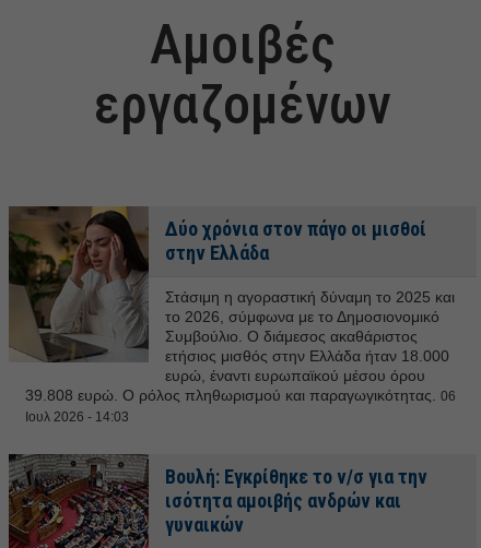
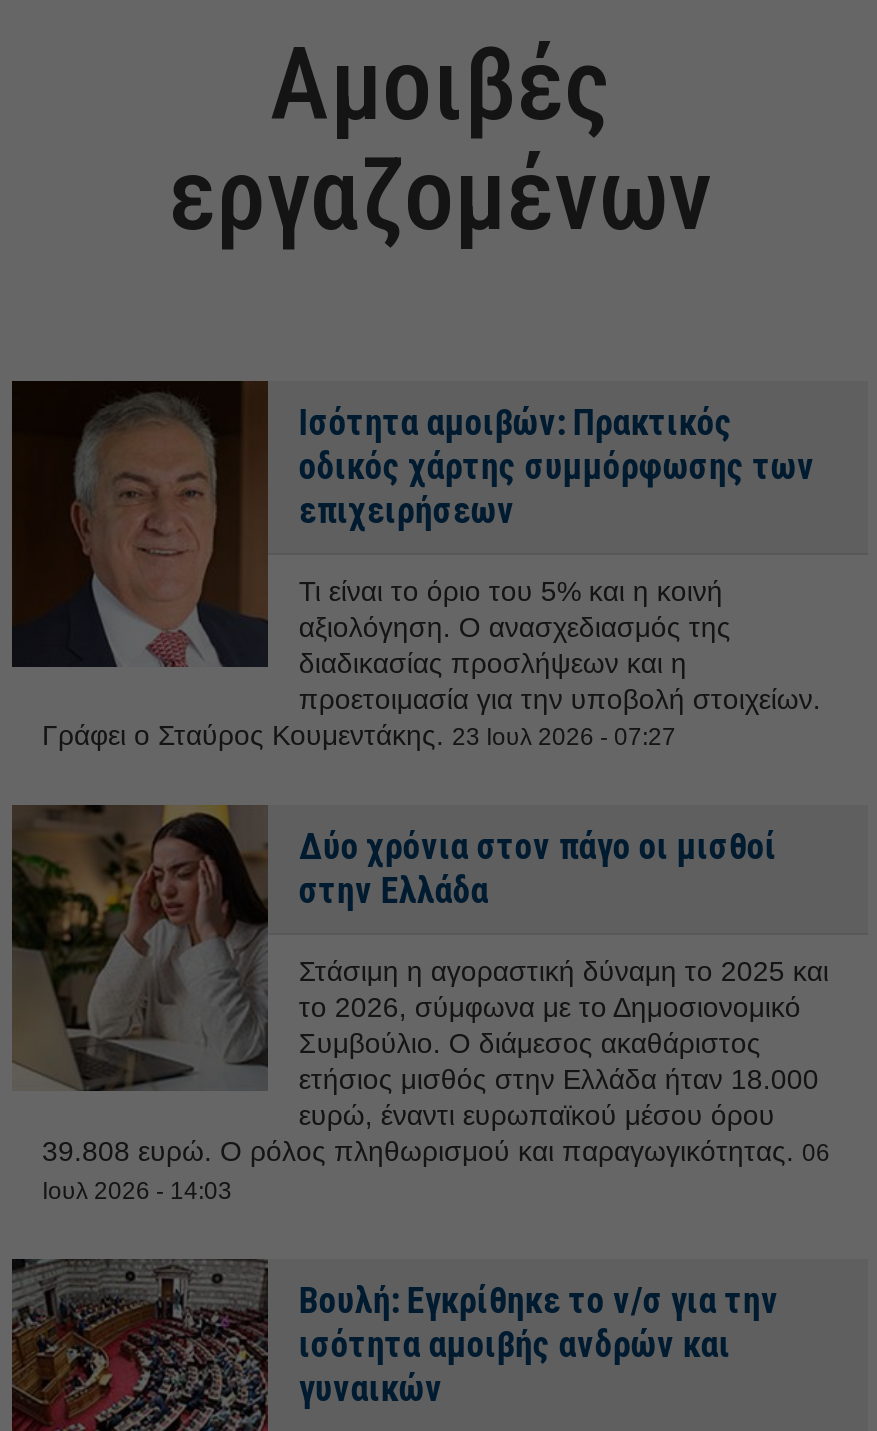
none -> [10,379,821,751] [image] | Ισότητα αμοιβών: Πρακτικός | οδικός χάρτης συμμόρφωσης των | επιχειρήσεων | Τι είναι το όριο του 5% και η κοινή | αξιολόγηση. Ο ανασχεδιασμός της | διαδικασίας προσλήψεων και η | προετοιμασία για την υποβολή στοιχείων. | Γράφει ο Σταύρος Κουμεντάκης. 23 Ιουλ 2026 - 07:27

